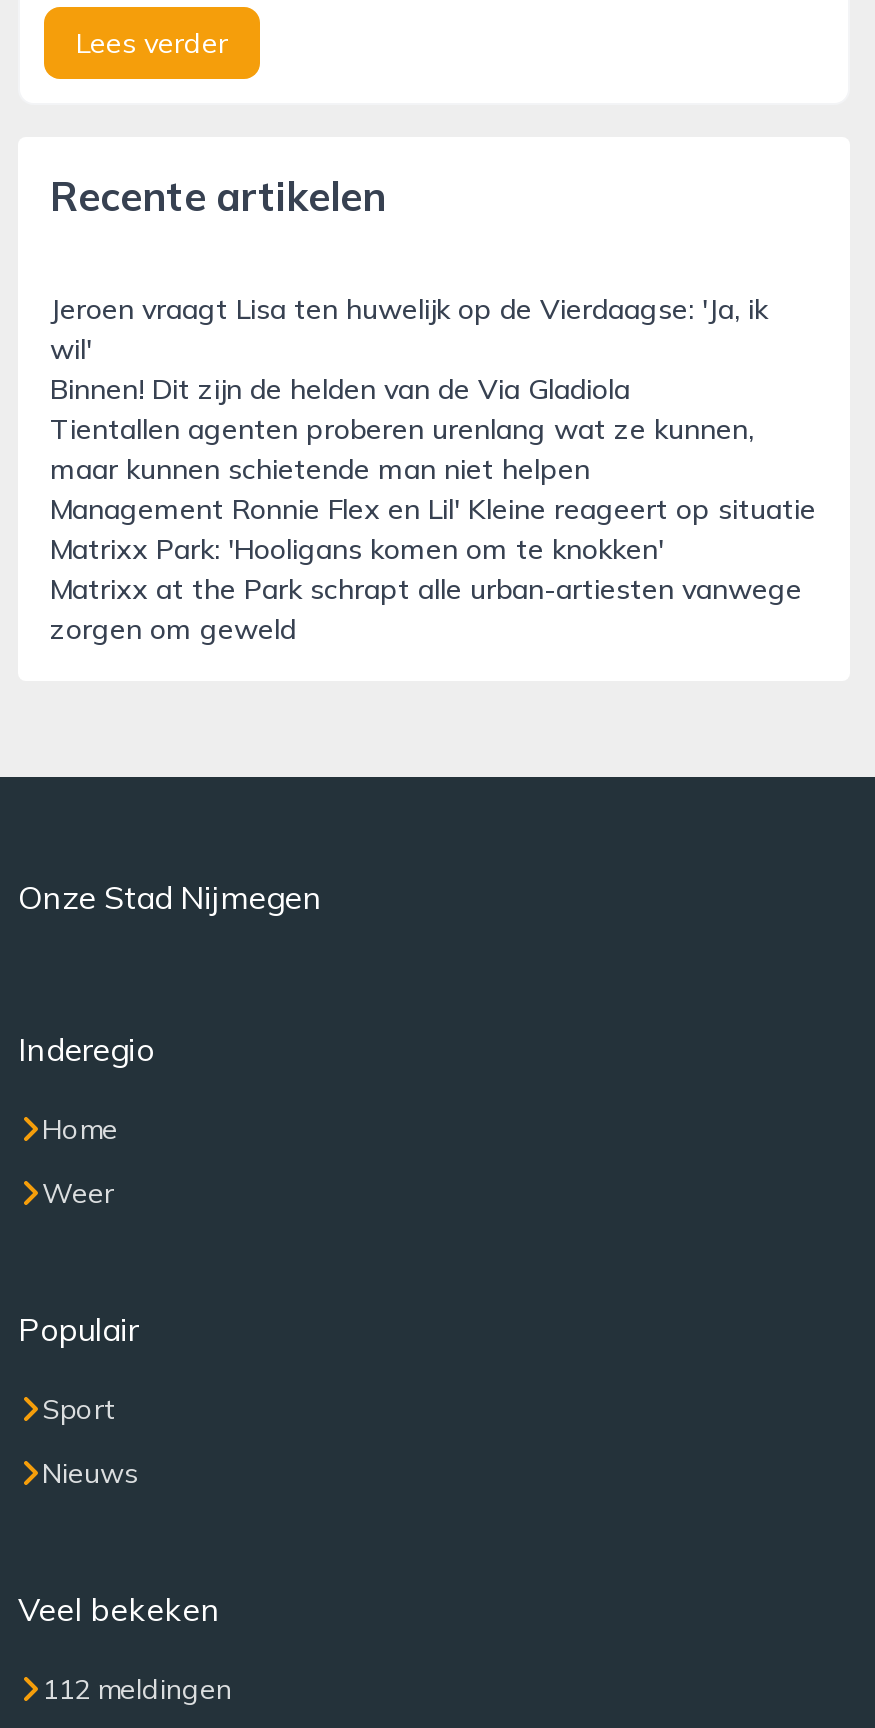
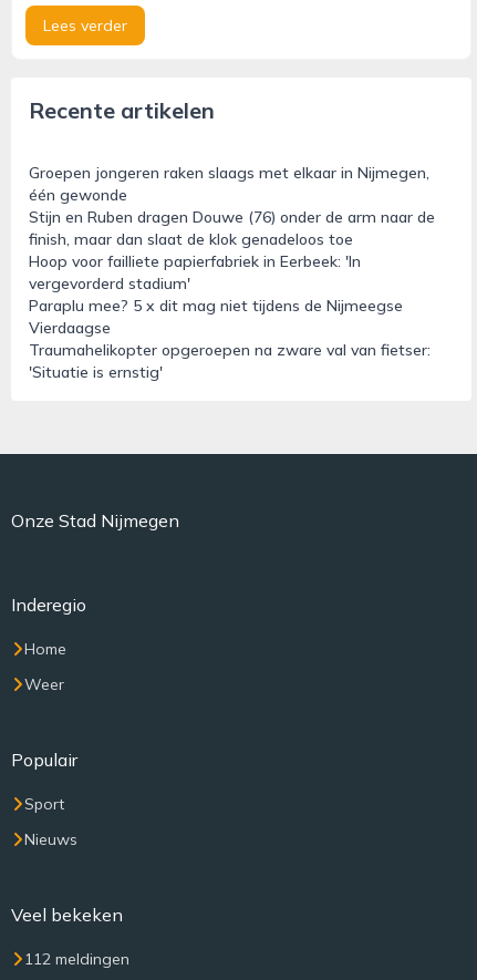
[50,291,816,647] Jeroen vraagt Lisa ten huwelijk op de Vierdaagse: 'Ja, ik | wil' | Binnen! Dit zijn de helden van de Via Gladiola | Tientallen agenten proberen urenlang wat ze kunnen, | maar kunnen schietende man niet helpen | Management Ronnie Flex en Lil' Kleine reageert op situatie | Matrixx Park: 'Hooligans komen om te knokken' | Matrixx at the Park schrapt alle urban-artiesten vanwege | zorgen om geweld -> [29,163,435,382] Groepen jongeren raken slaags met elkaar in Nijmegen, | één gewonde | Stijn en Ruben dragen Douwe (76) onder de arm naar de | finish, maar dan slaat de klok genadeloos toe | Hoop voor failliete papierfabriek in Eerbeek: 'In | vergevorderd stadium' | Paraplu mee? 5 x dit mag niet tijdens de Nijmeegse | Vierdaagse | Traumahelikopter opgeroepen na zware val van fietser: | 'Situatie is ernstig'

